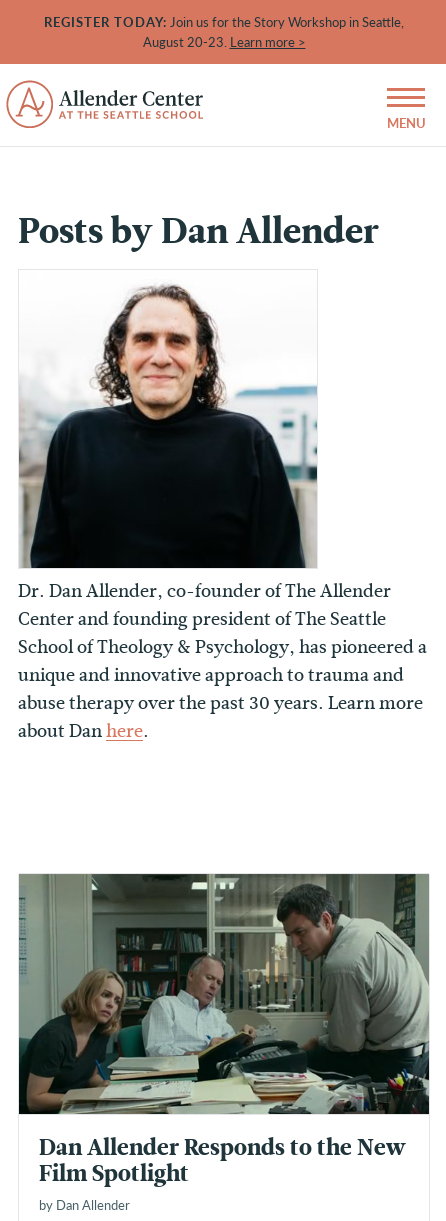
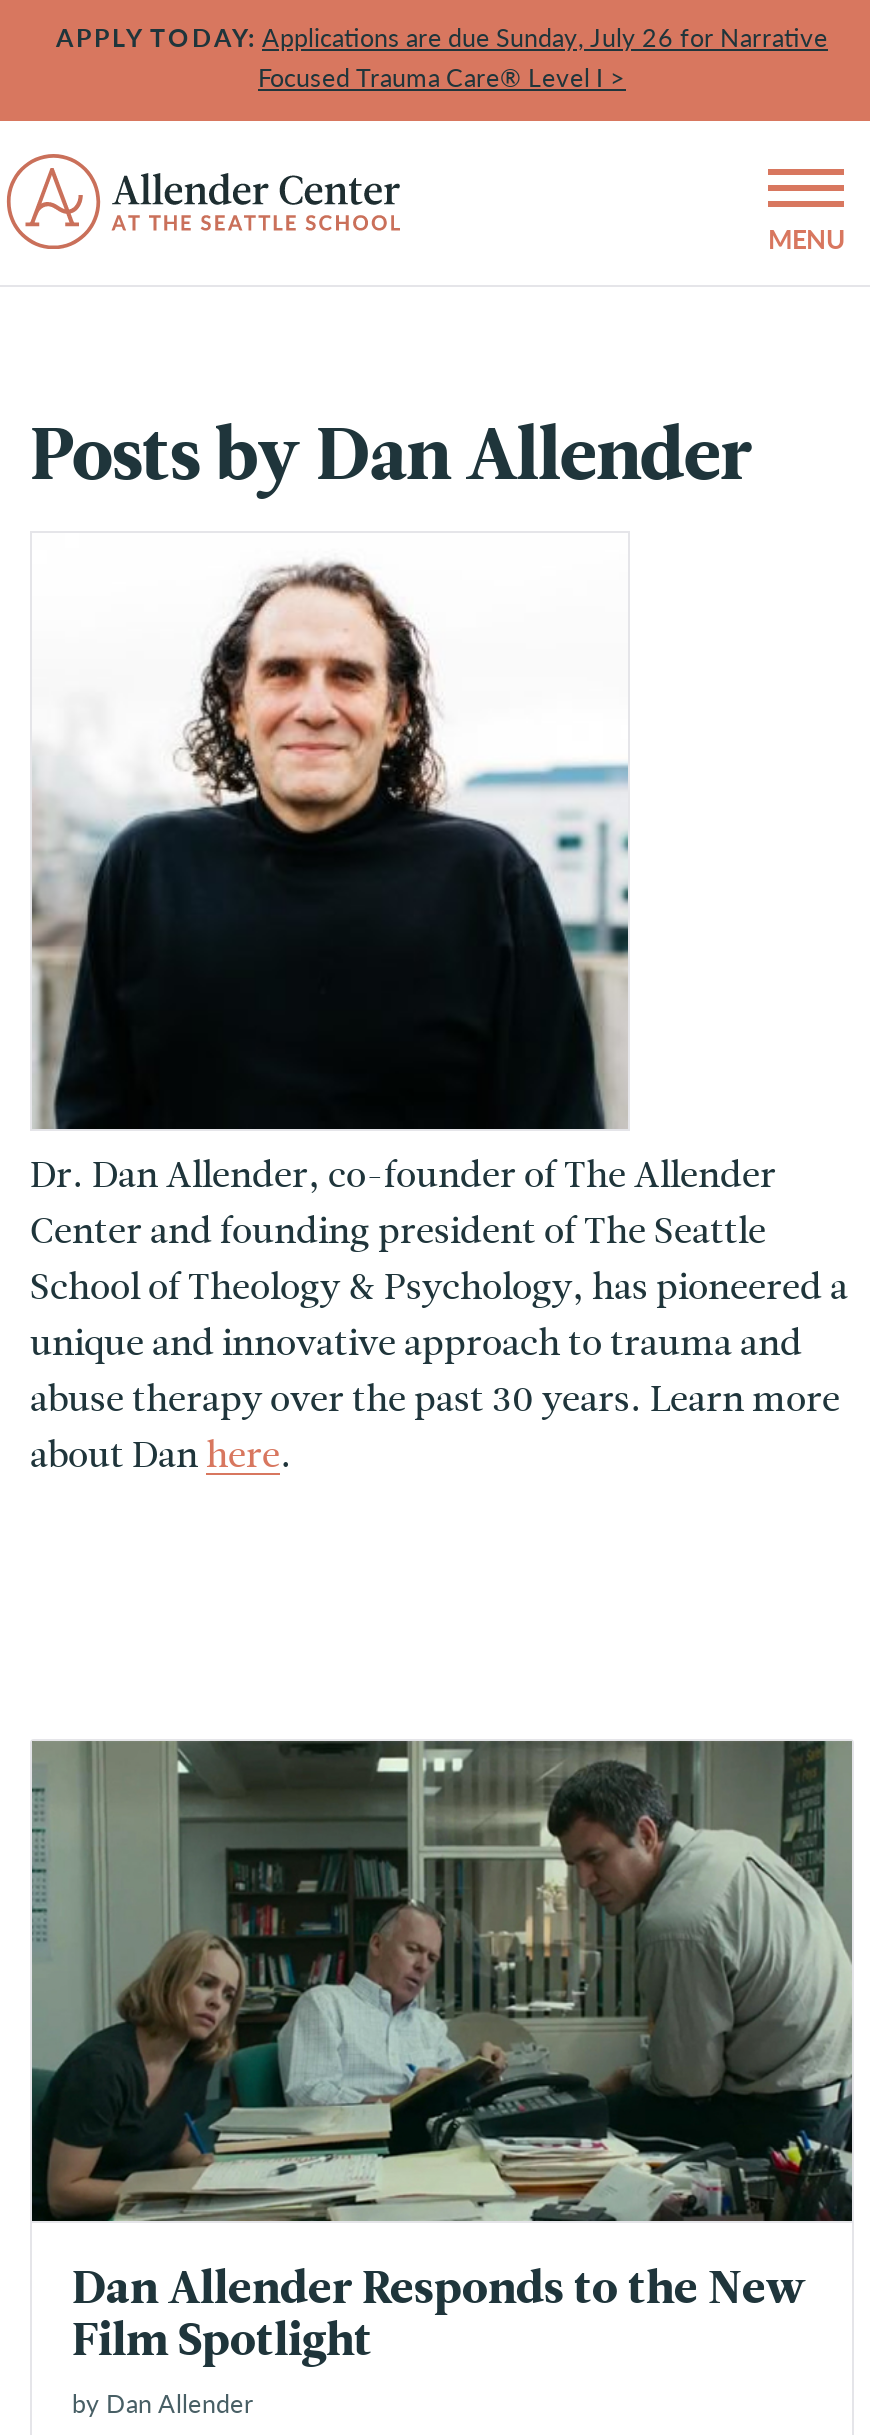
[44,13,404,51] REGISTER TODAY: Join us for the Story Workshop in Seattle, | August 20-23. Learn more > -> [56,19,828,95] APPLY TODAY: Applications are due Sunday, July 26 for Narrative | Focused Trauma Care® Level I >

